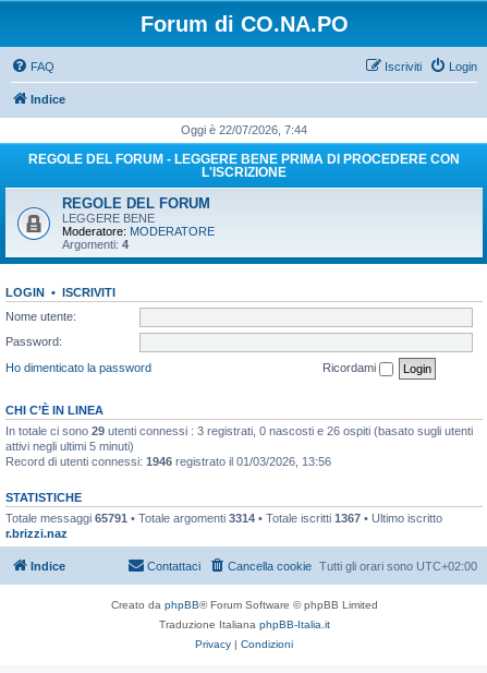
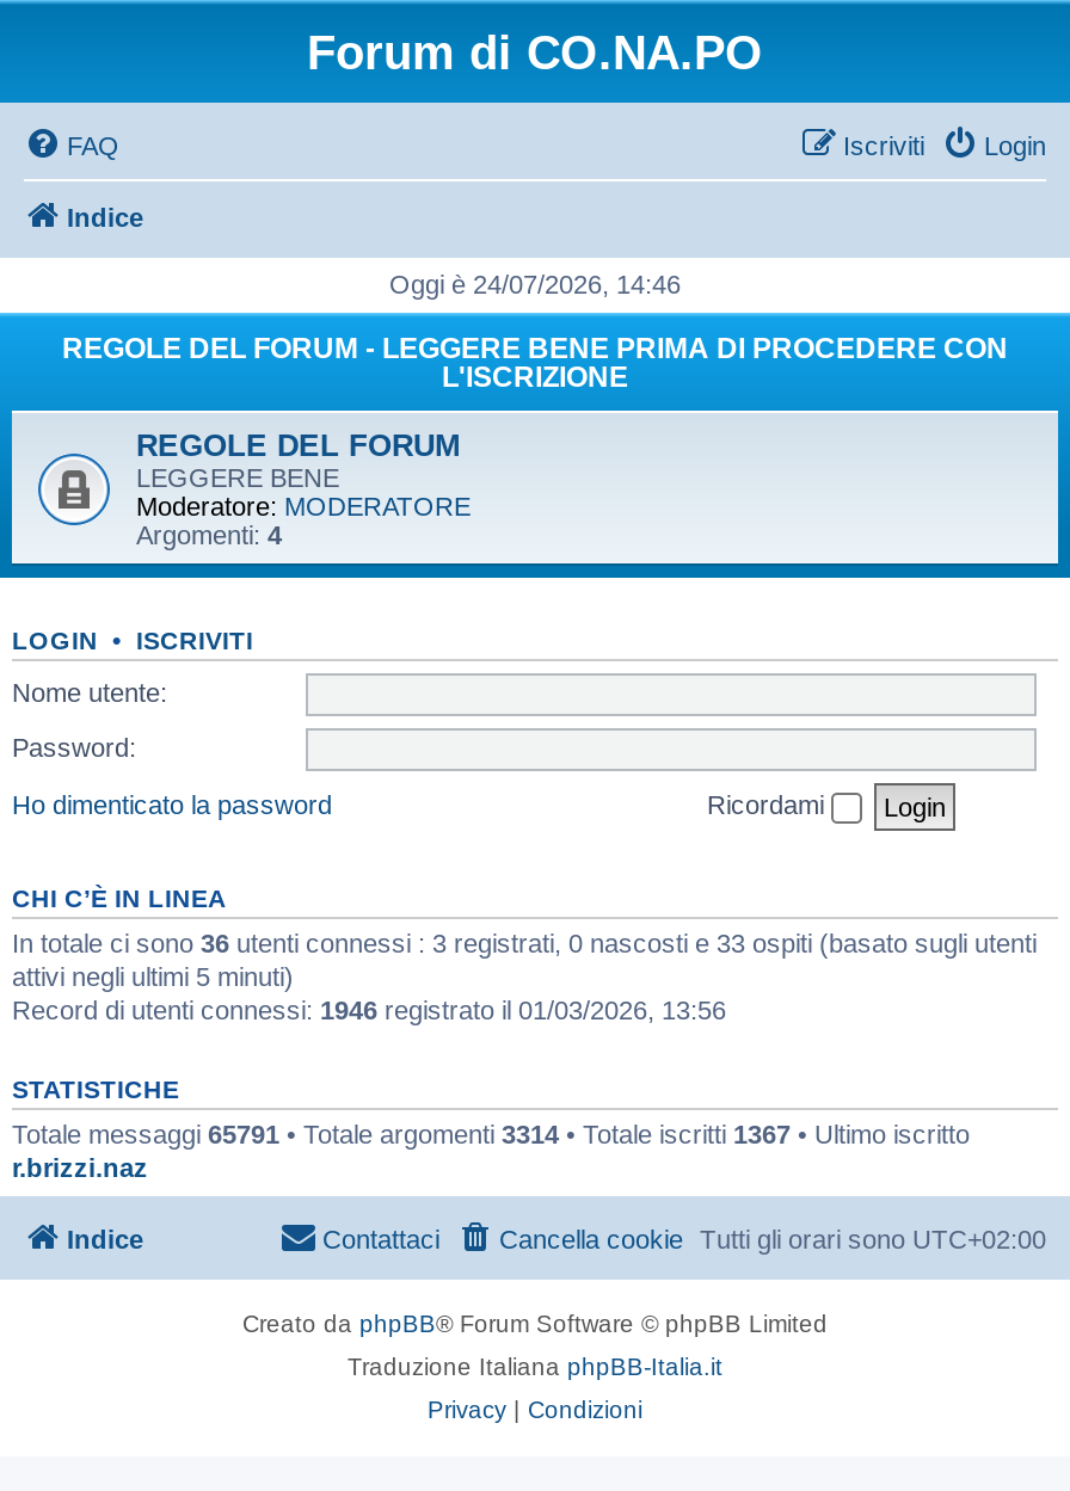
[181,123,307,136] Oggi è 22/07/2026, 7:44 -> [389,270,681,298] Oggi è 24/07/2026, 14:46
[5,424,473,437] In totale ci sono 29 utenti connessi : 3 registrati, 0 nascosti e 26 ospiti (basato sugli utenti -> [12,928,1037,956] In totale ci sono 36 utenti connessi : 3 registrati, 0 nascosti e 33 ospiti (basato sugli utenti

